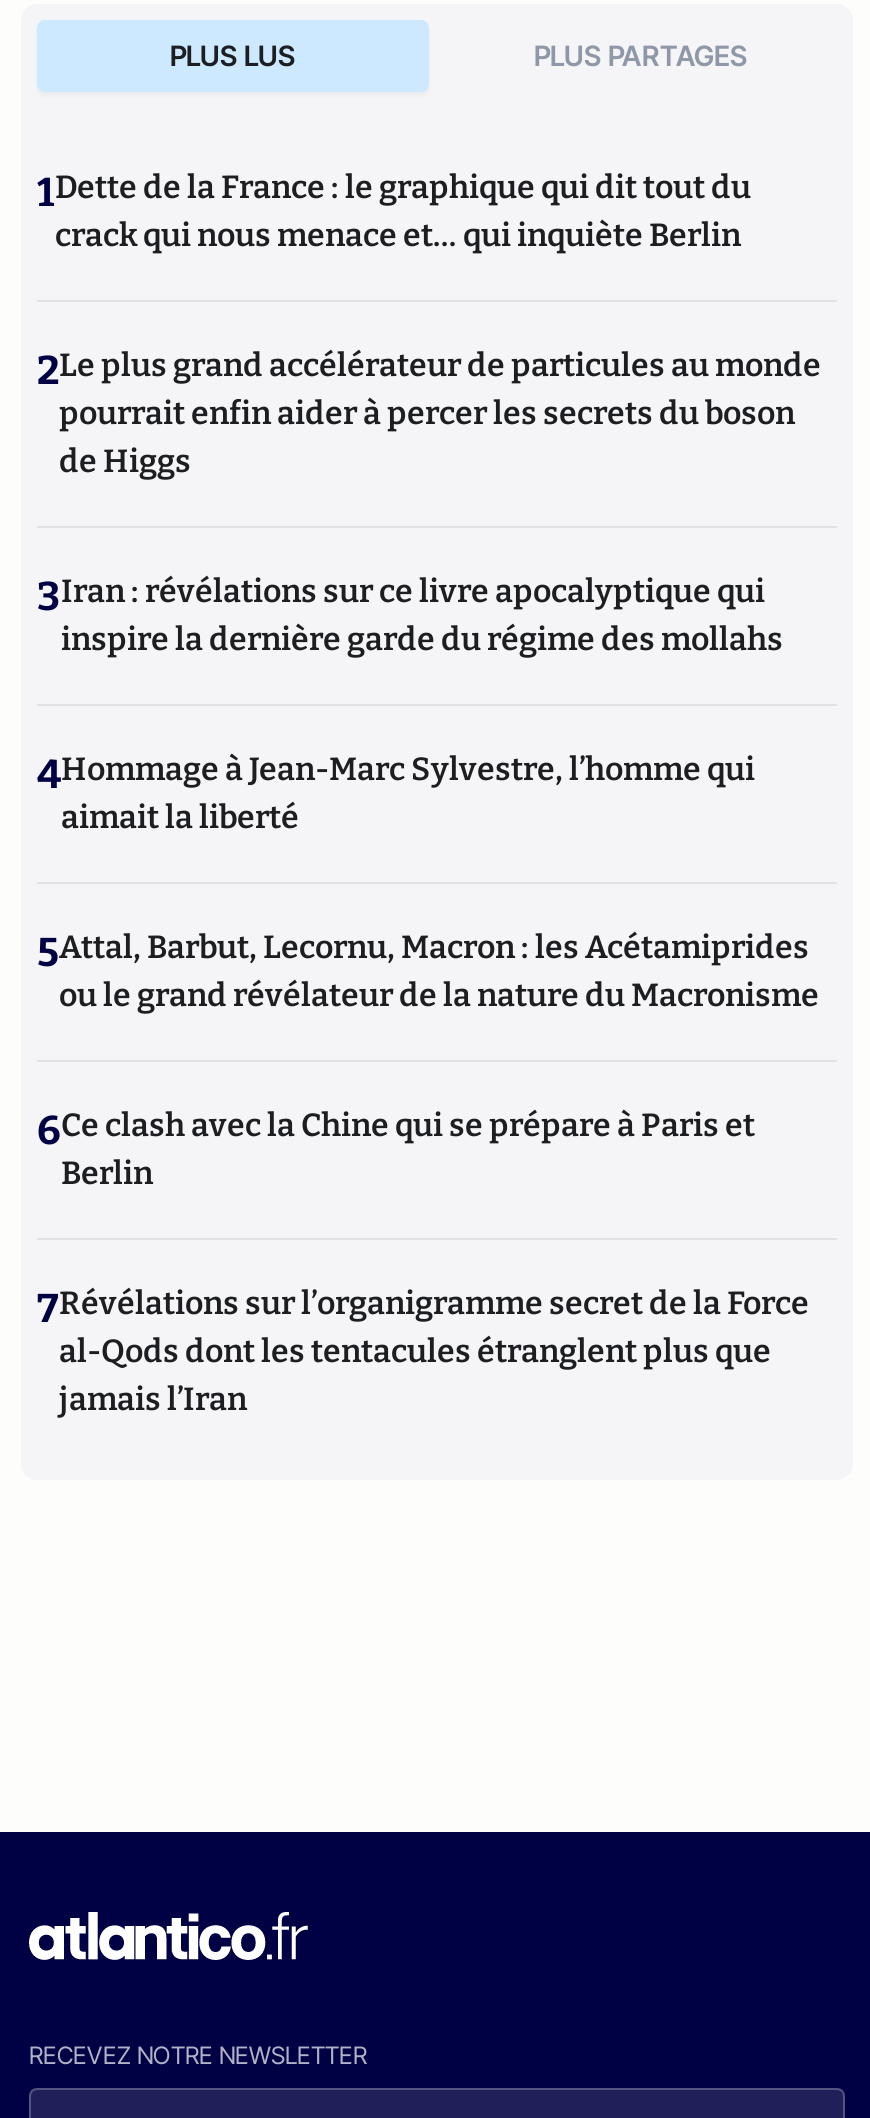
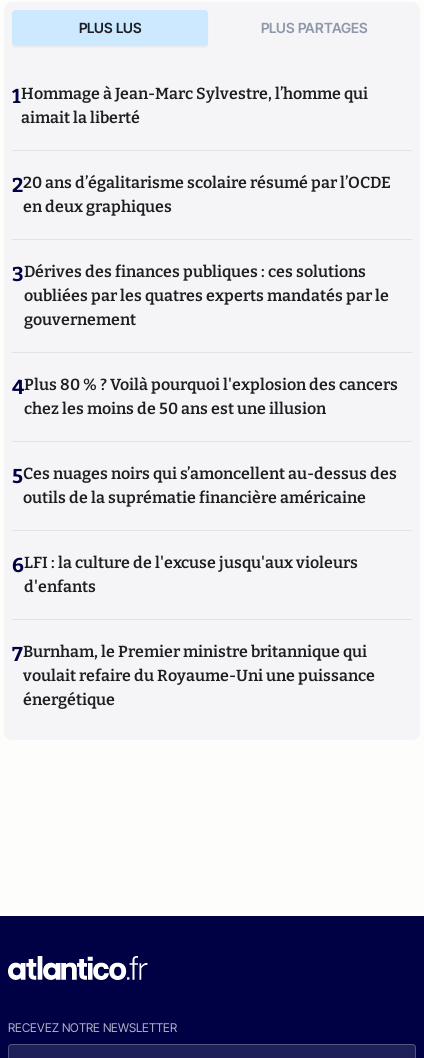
[37,168,821,798] 1Dette de la France : le graphique qui dit tout du | crack qui nous menace et… qui inquiète Berlin | 2Le plus grand accélérateur de particules au monde | pourrait enfin aider à percer les secrets du boson | de Higgs | 3Iran : révélations sur ce livre apocalyptique qui | inspire la dernière garde du régime des mollahs | 4Hommage à Jean-Marc Sylvestre, l’homme qui -> [12,84,368,108] 1Hommage à Jean-Marc Sylvestre, l’homme qui
moved [61,798,299,836] -> [21,108,140,127]: aimait la liberté
[37,928,819,1418] 5Attal, Barbut, Lecornu, Macron : les Acétamiprides | ou le grand révélateur de la nature du Macronisme | 6Ce clash avec la Chine qui se prépare à Paris et | Berlin | 7Révélations sur l’organigramme secret de la Force | al-Qods dont les tentacules étranglent plus que | jamais l’Iran -> [12,173,398,709] 220 ans d’égalitarisme scolaire résumé par l’OCDE | en deux graphiques | 3Dérives des finances publiques : ces solutions | oubliées par les quatres experts mandatés par le | gouvernement | 4Plus 80 % ? Voilà pourquoi l'explosion des cancers | chez les moins de 50 ans est une illusion | 5Ces nuages noirs qui s’amoncellent au-dessus des | outils de la suprématie financière américaine | 6LFI : la culture de l'excuse jusqu'aux violeurs | d'enfants | 7Burnham, le Premier ministre britannique qui | voulait refaire du Royaume-Uni une puissance | énergétique

